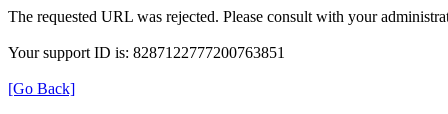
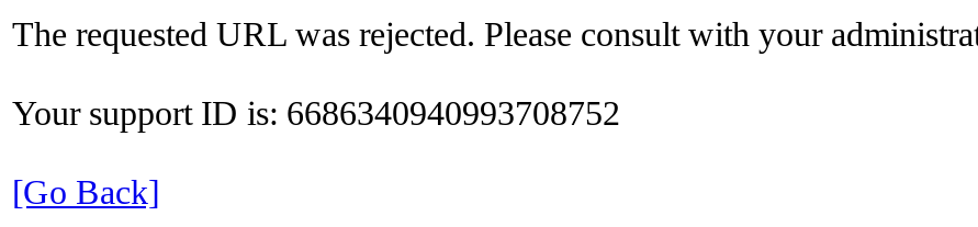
[8,44,285,61] Your support ID is: 8287122777200763851 -> [12,94,620,132] Your support ID is: 6686340940993708752

